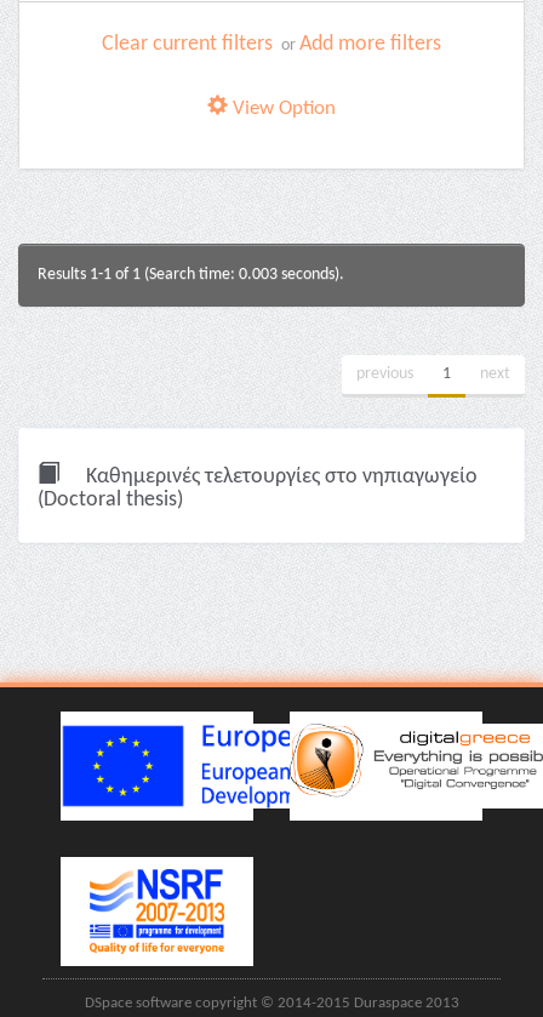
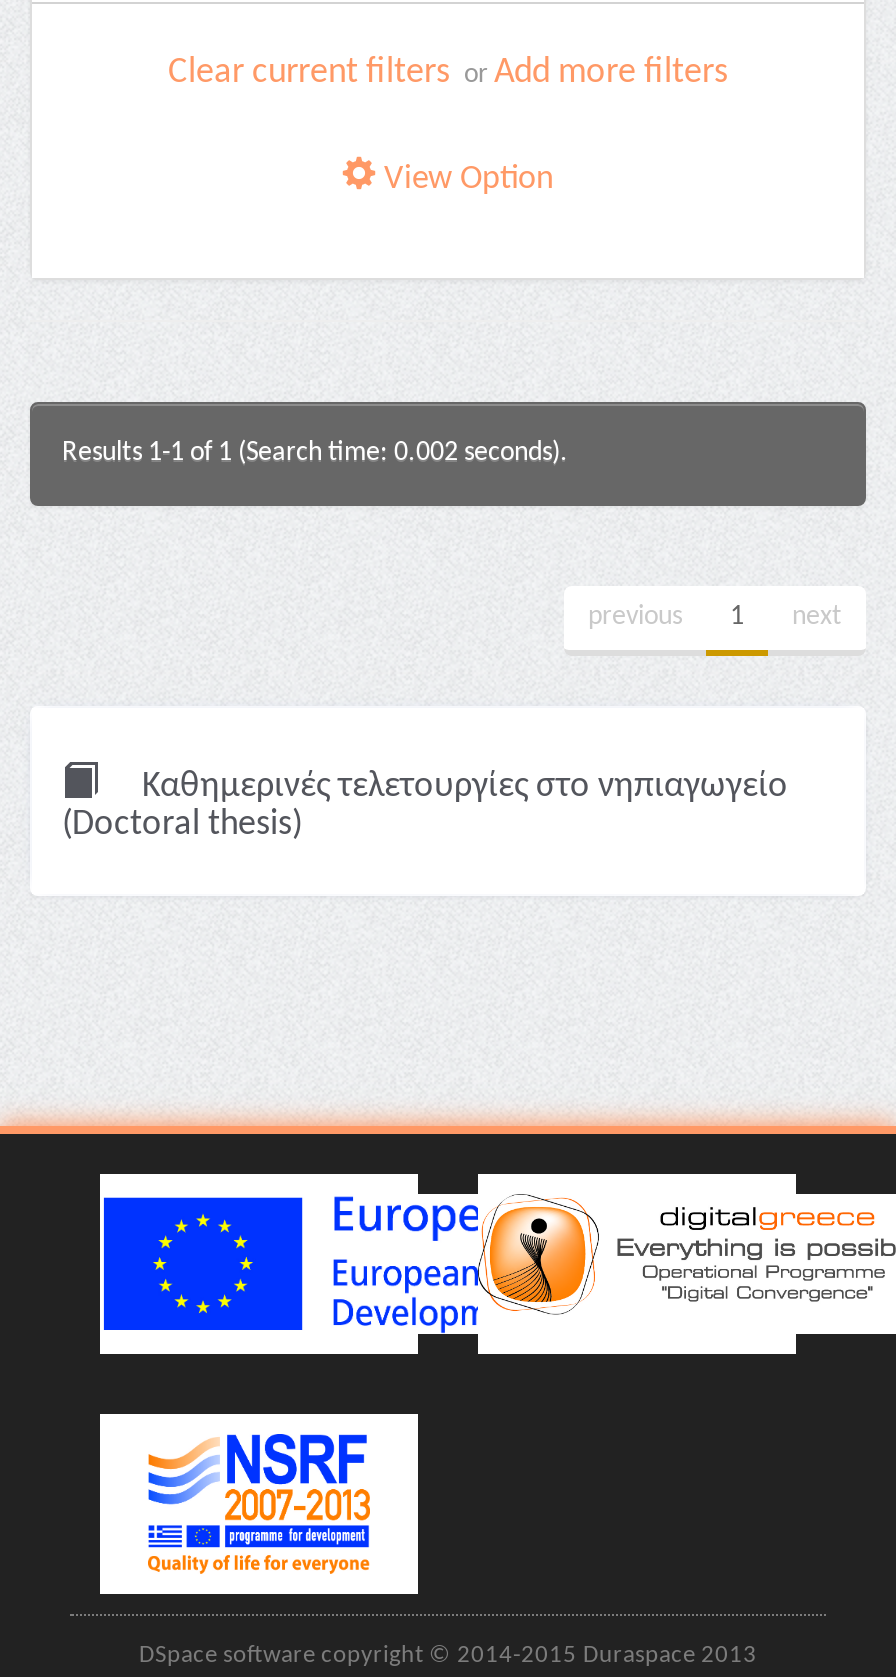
[38,265,344,284] Results 1-1 of 1 (Search time: 0.003 seconds). -> [62,438,568,468] Results 1-1 of 1 (Search time: 0.002 seconds).

